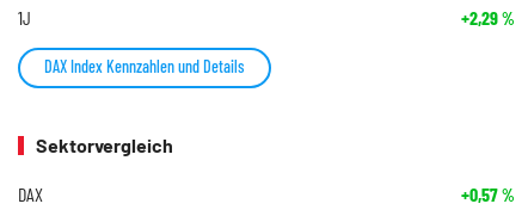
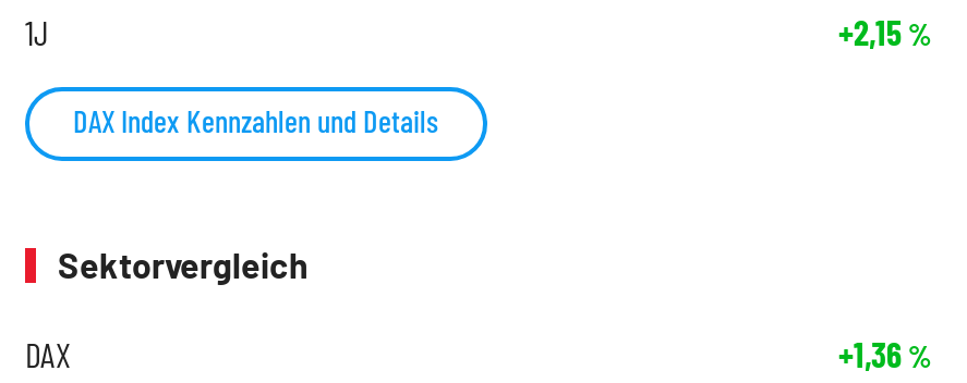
[461,5,515,28] +2,29% -> [838,10,932,51] +2,15%
[461,182,515,205] +0,57% -> [838,332,932,373] +1,36%

